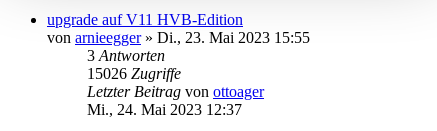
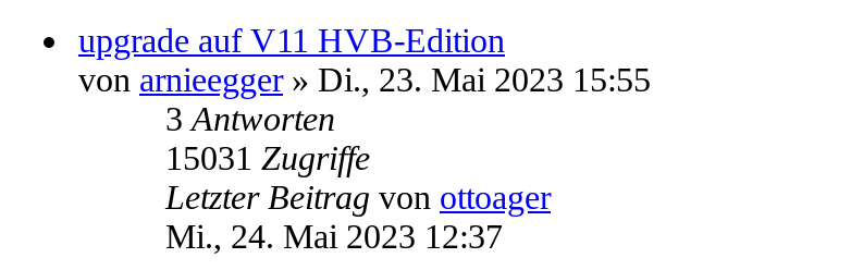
[87,65,181,82] 15026 Zugriffe -> [165,139,370,176] 15031 Zugriffe

